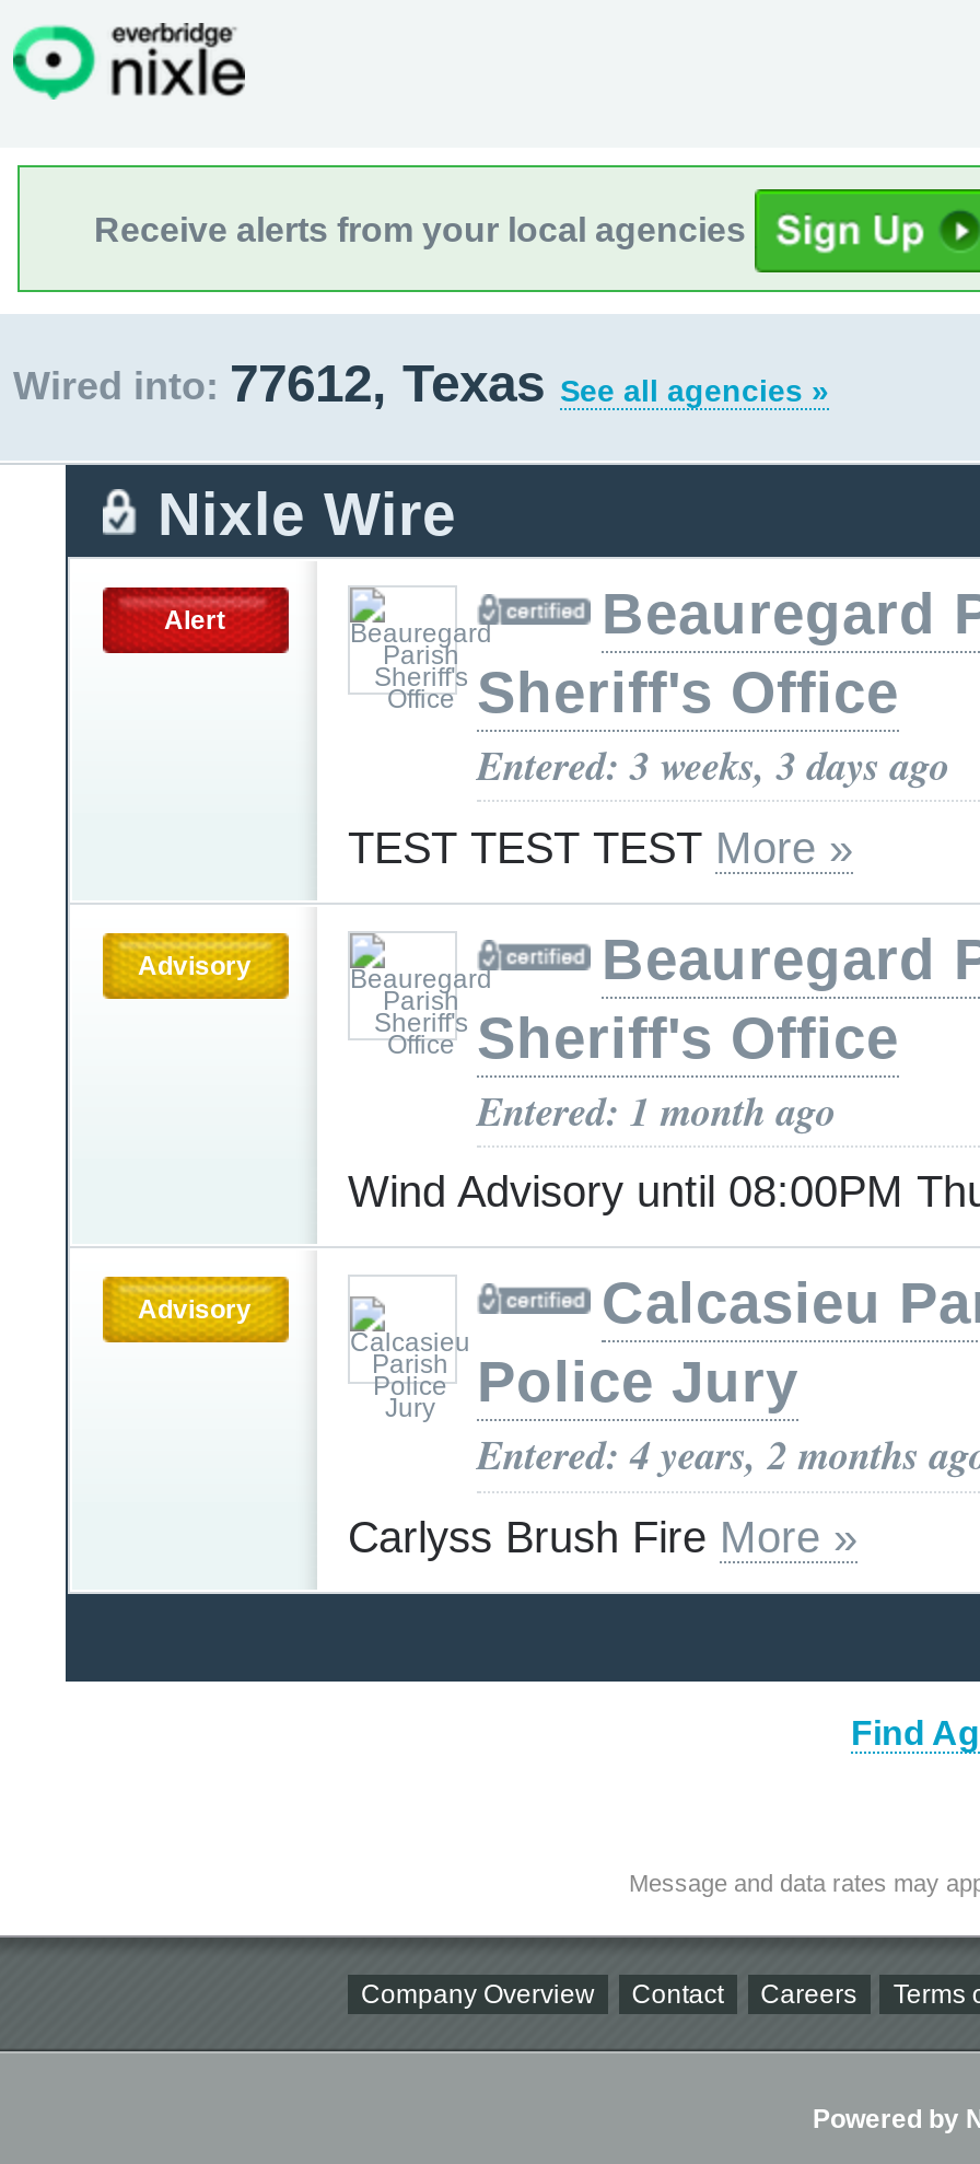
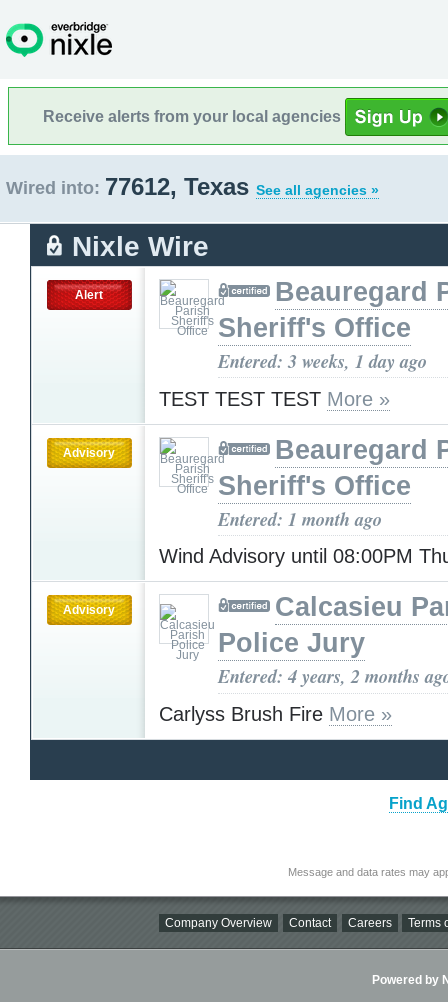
[477,736,949,793] Entered: 3 weeks, 3 days ago -> [218,348,427,374] Entered: 3 weeks, 1 day ago

